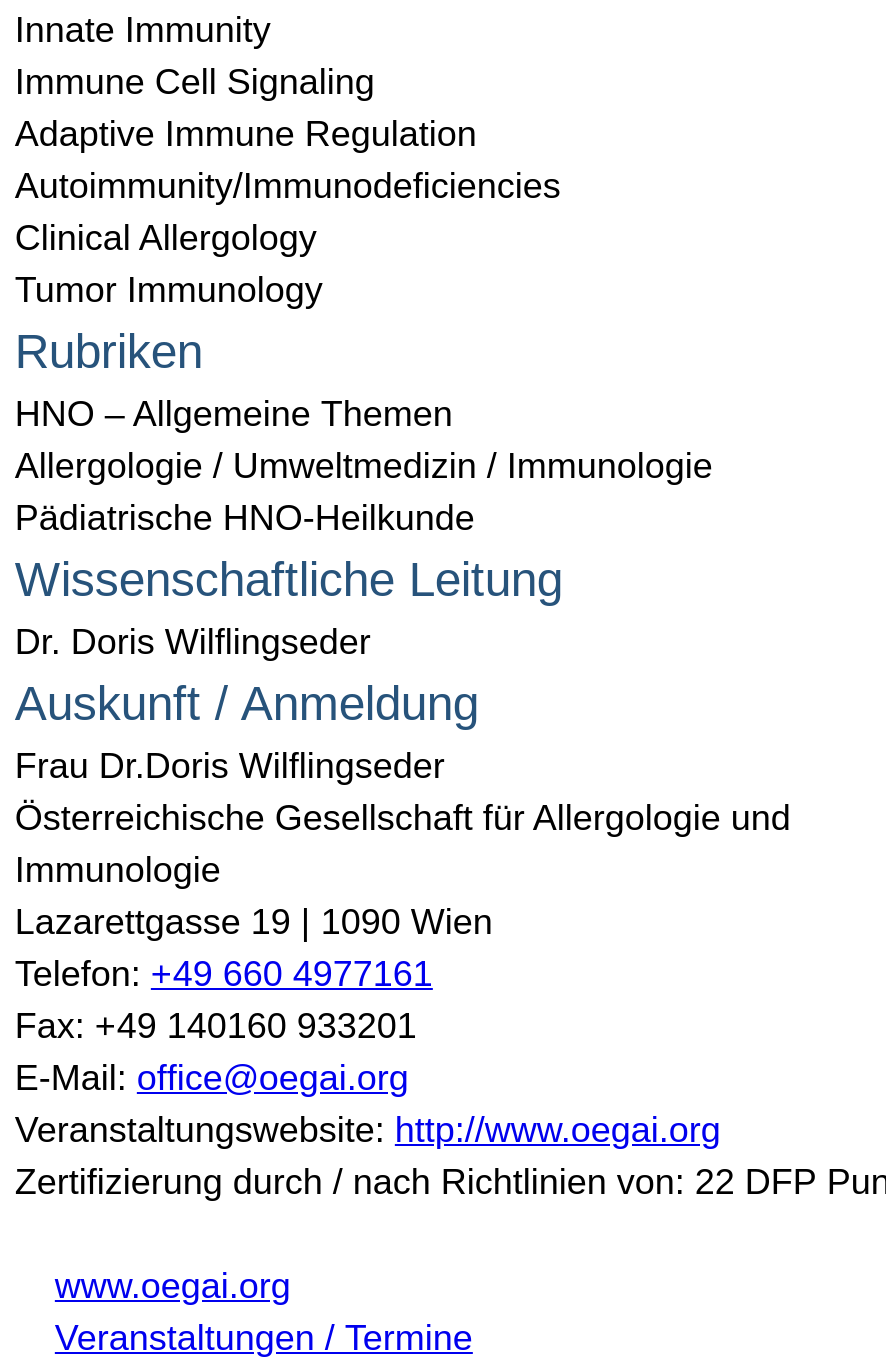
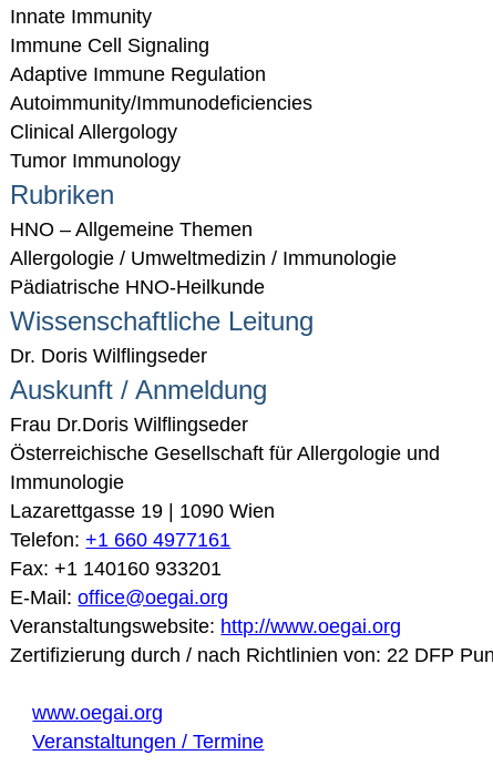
[15,953,433,993] Telefon: +49 660 4977161 -> [10,528,231,550] Telefon: +1 660 4977161
[15,1005,417,1045] Fax: +49 140160 933201 -> [10,557,222,579] Fax: +1 140160 933201

